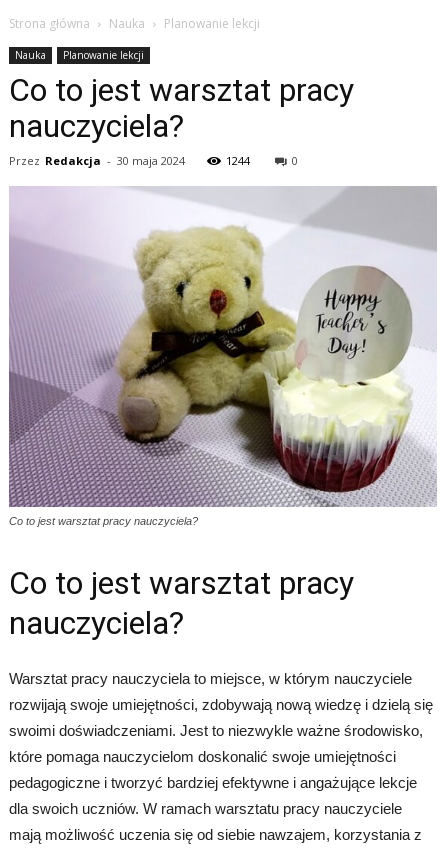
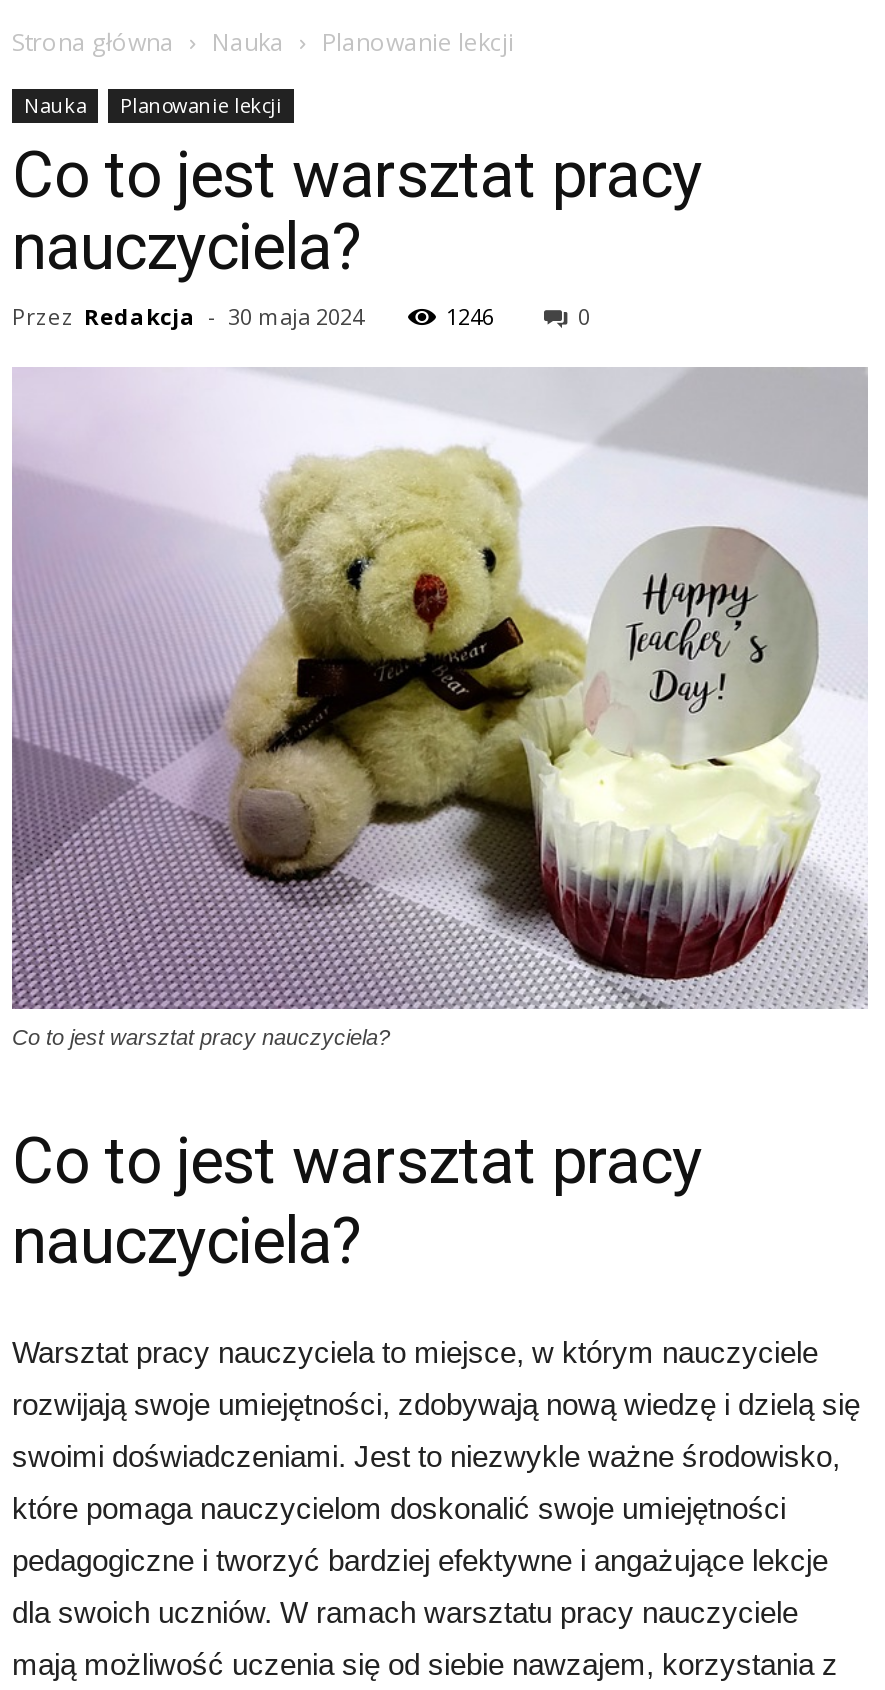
[226,153,250,168] 1244 -> [446,301,494,331] 1246

